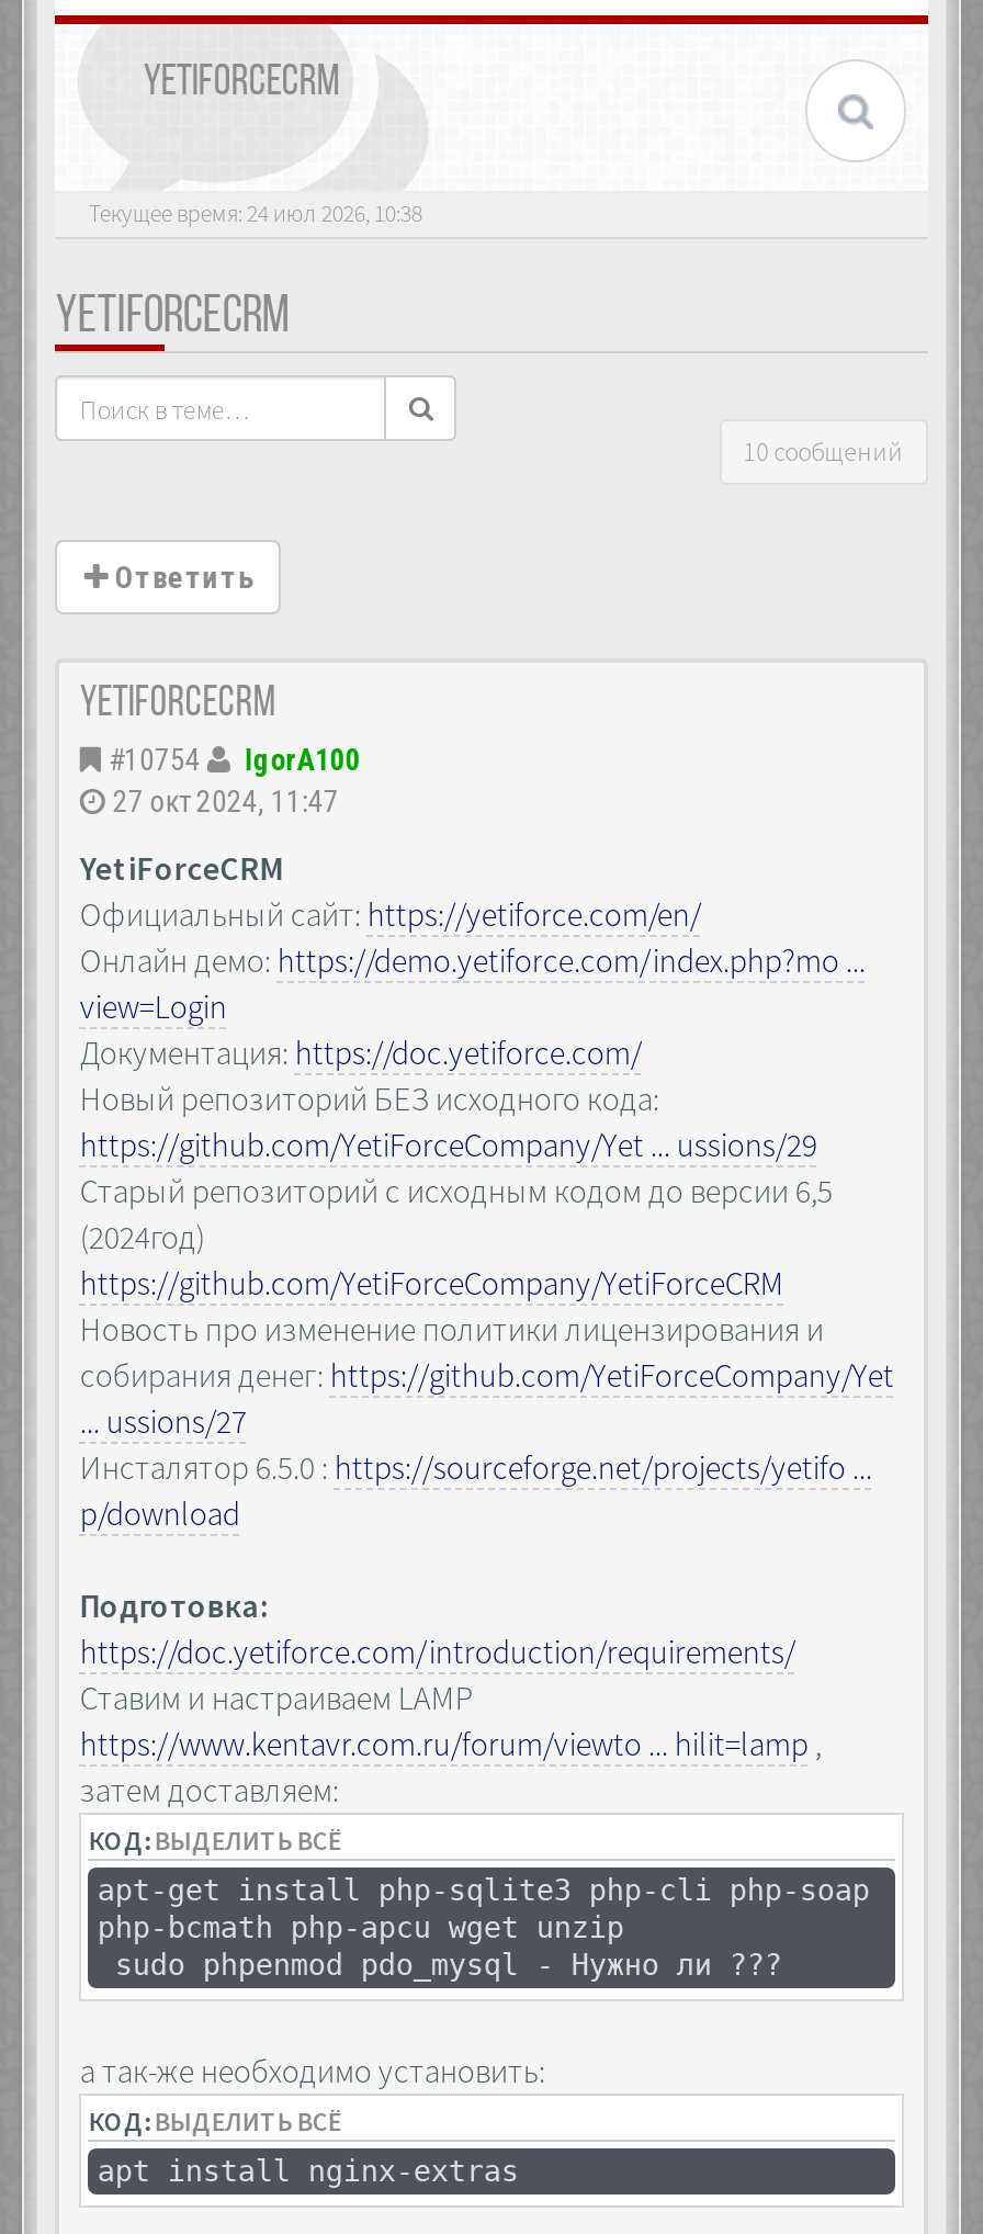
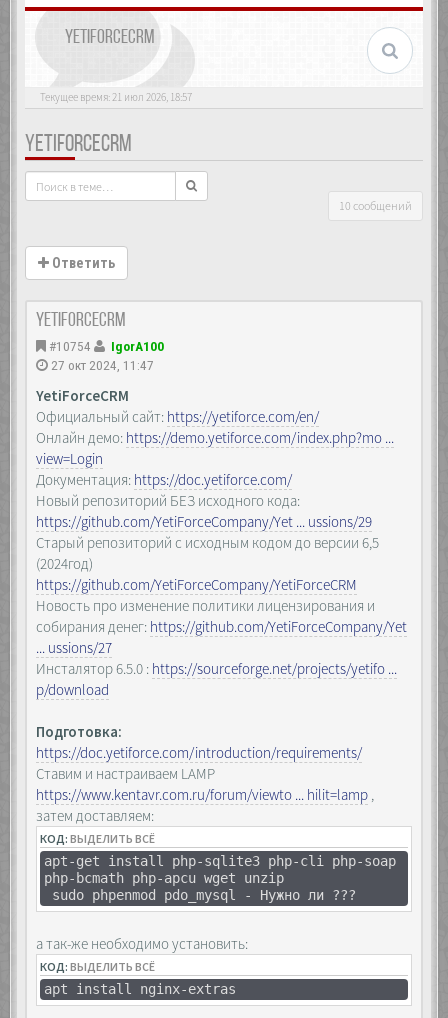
[89,198,422,228] Текущее время: 24 июл 2026, 10:38 -> [40,90,192,104] Текущее время: 21 июл 2026, 18:57

